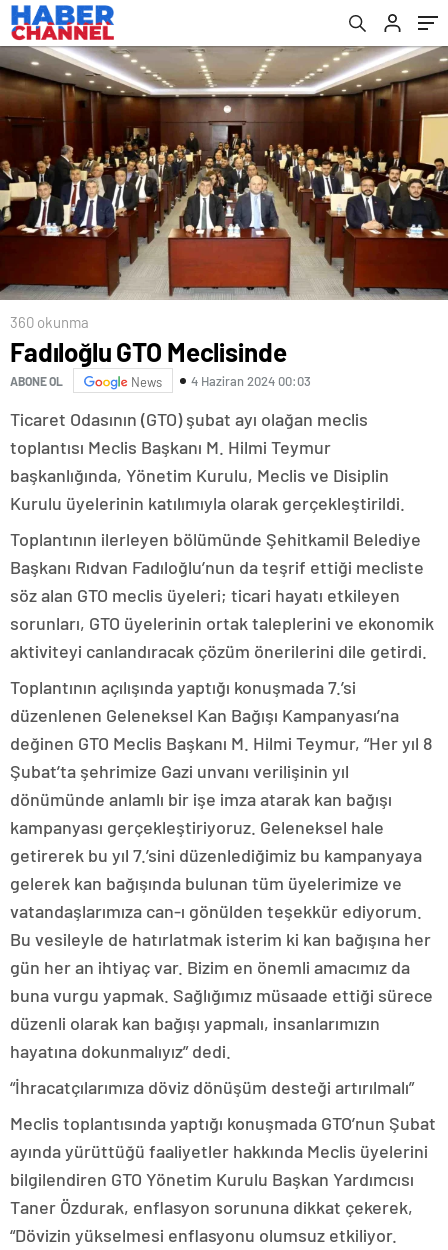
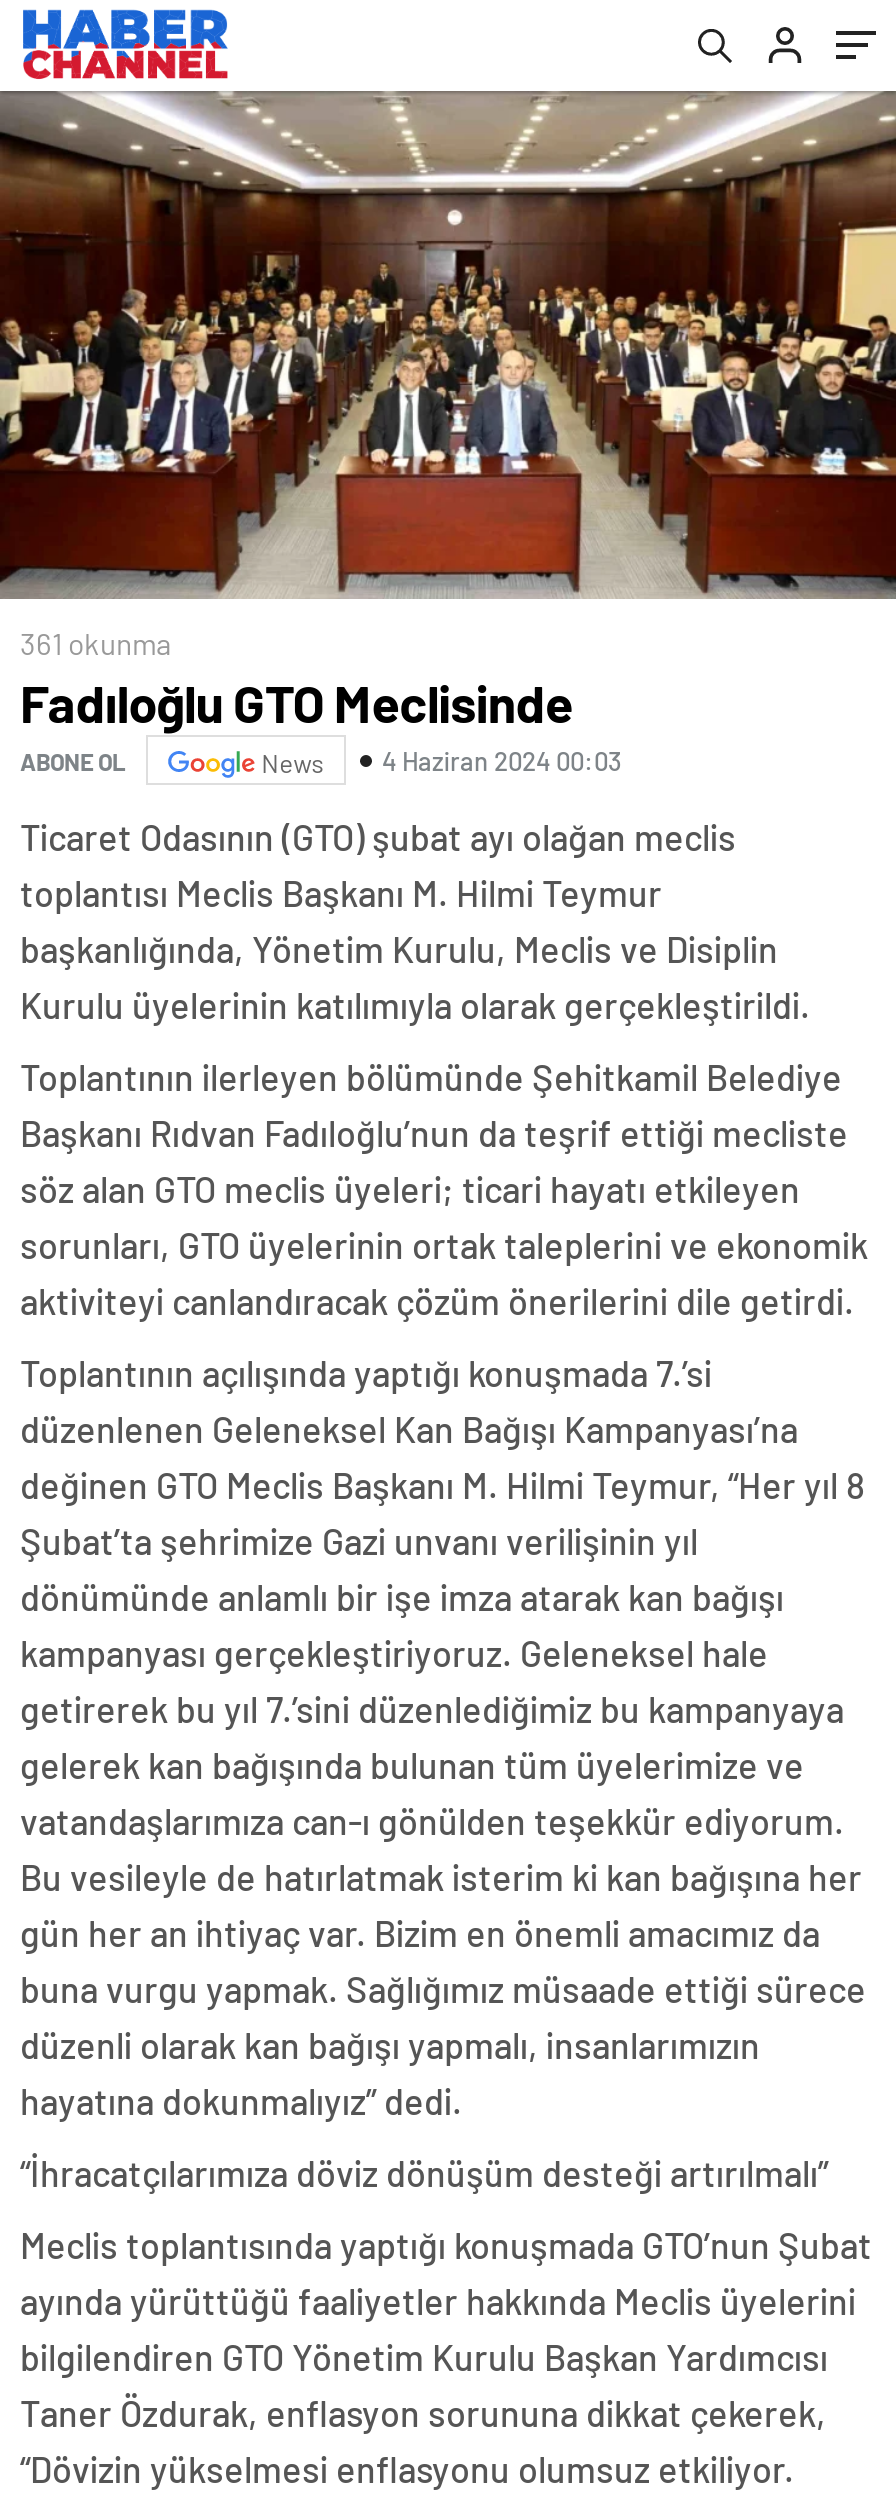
[10,313,89,331] 360 okunma -> [20,626,172,662] 361 okunma

